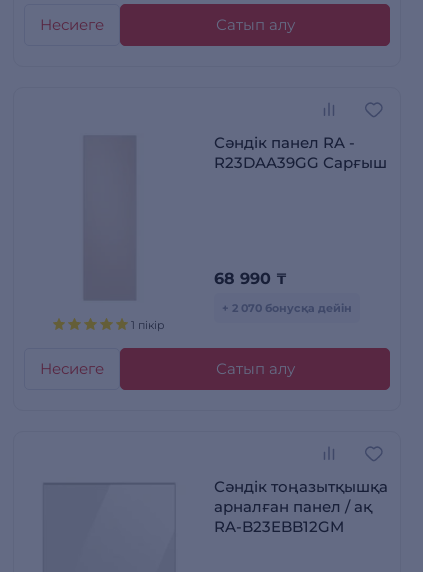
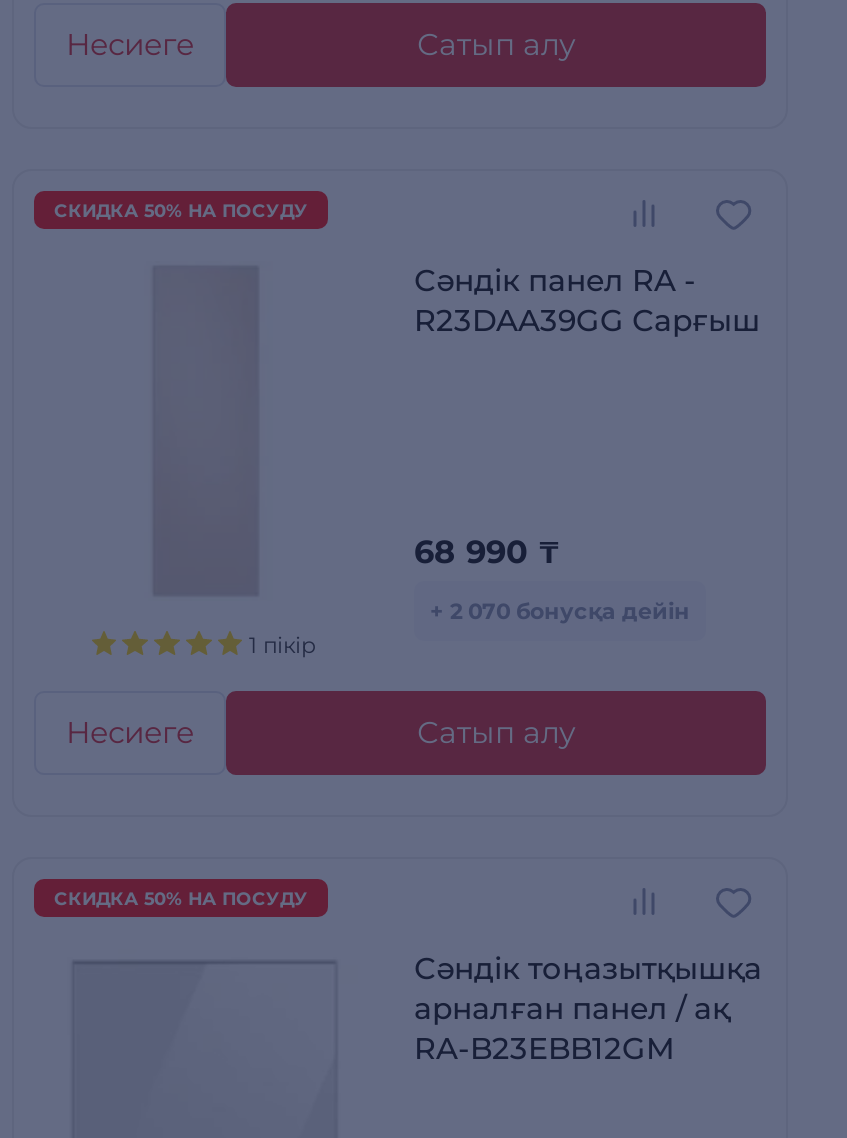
none -> [54,199,308,221] СКИДКА 50% НА ПОСУДУ
none -> [54,887,308,909] СКИДКА 50% НА ПОСУДУ

